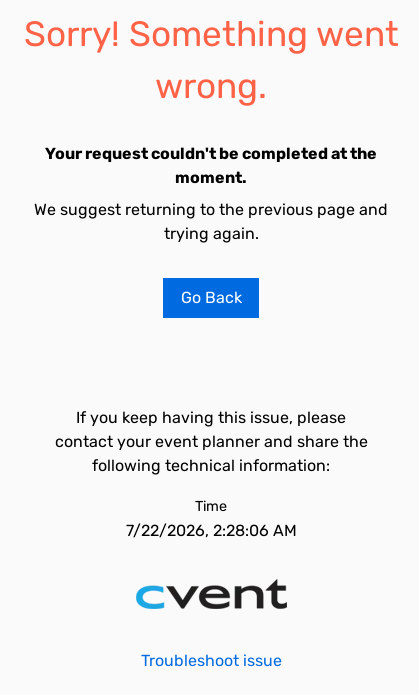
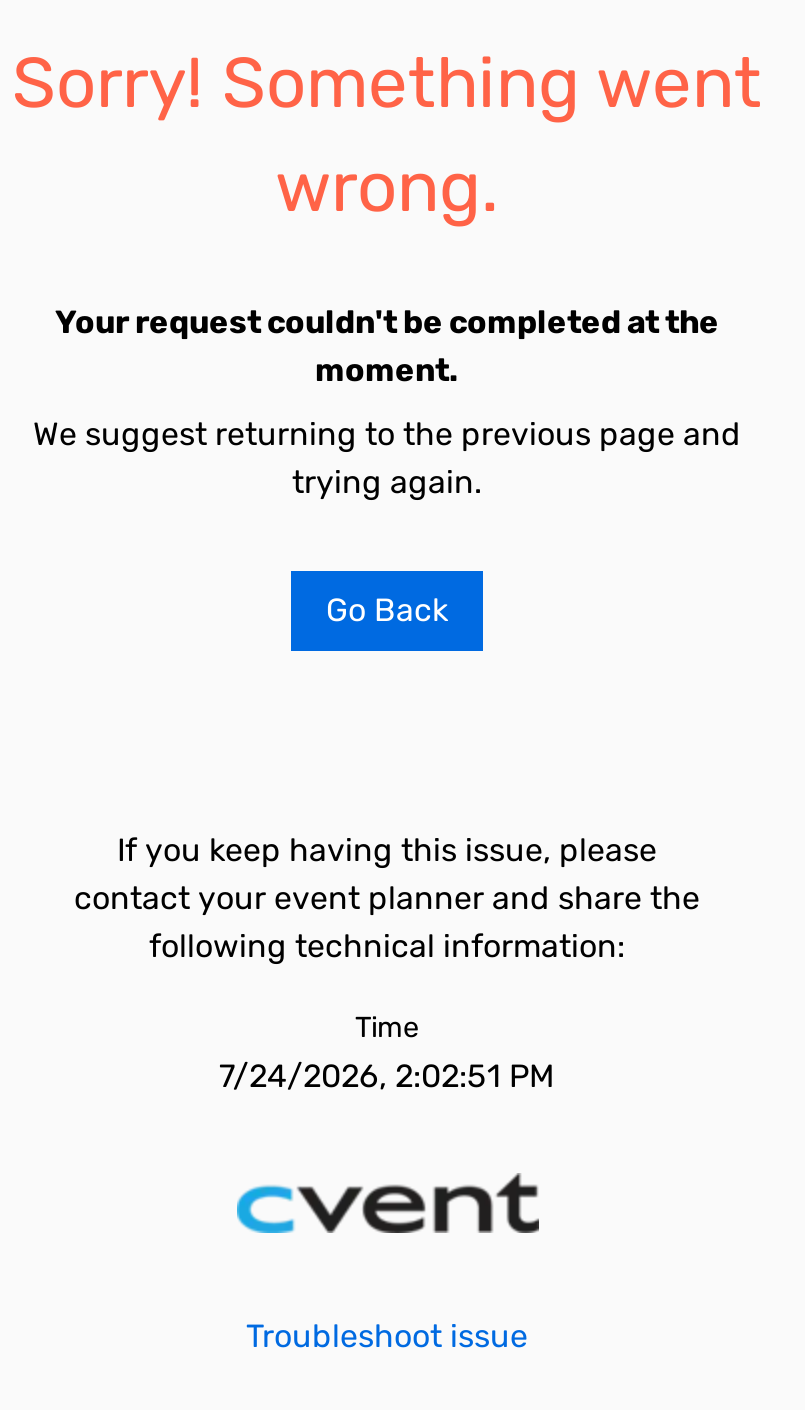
[125,521,296,540] 7/22/2026, 2:28:06 AM -> [219,1057,555,1095] 7/24/2026, 2:02:51 PM

